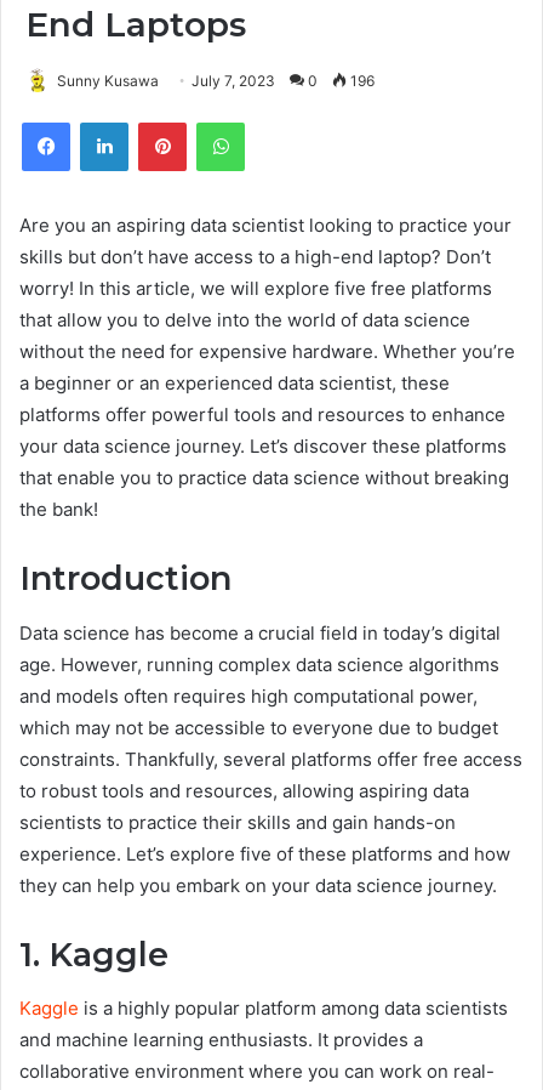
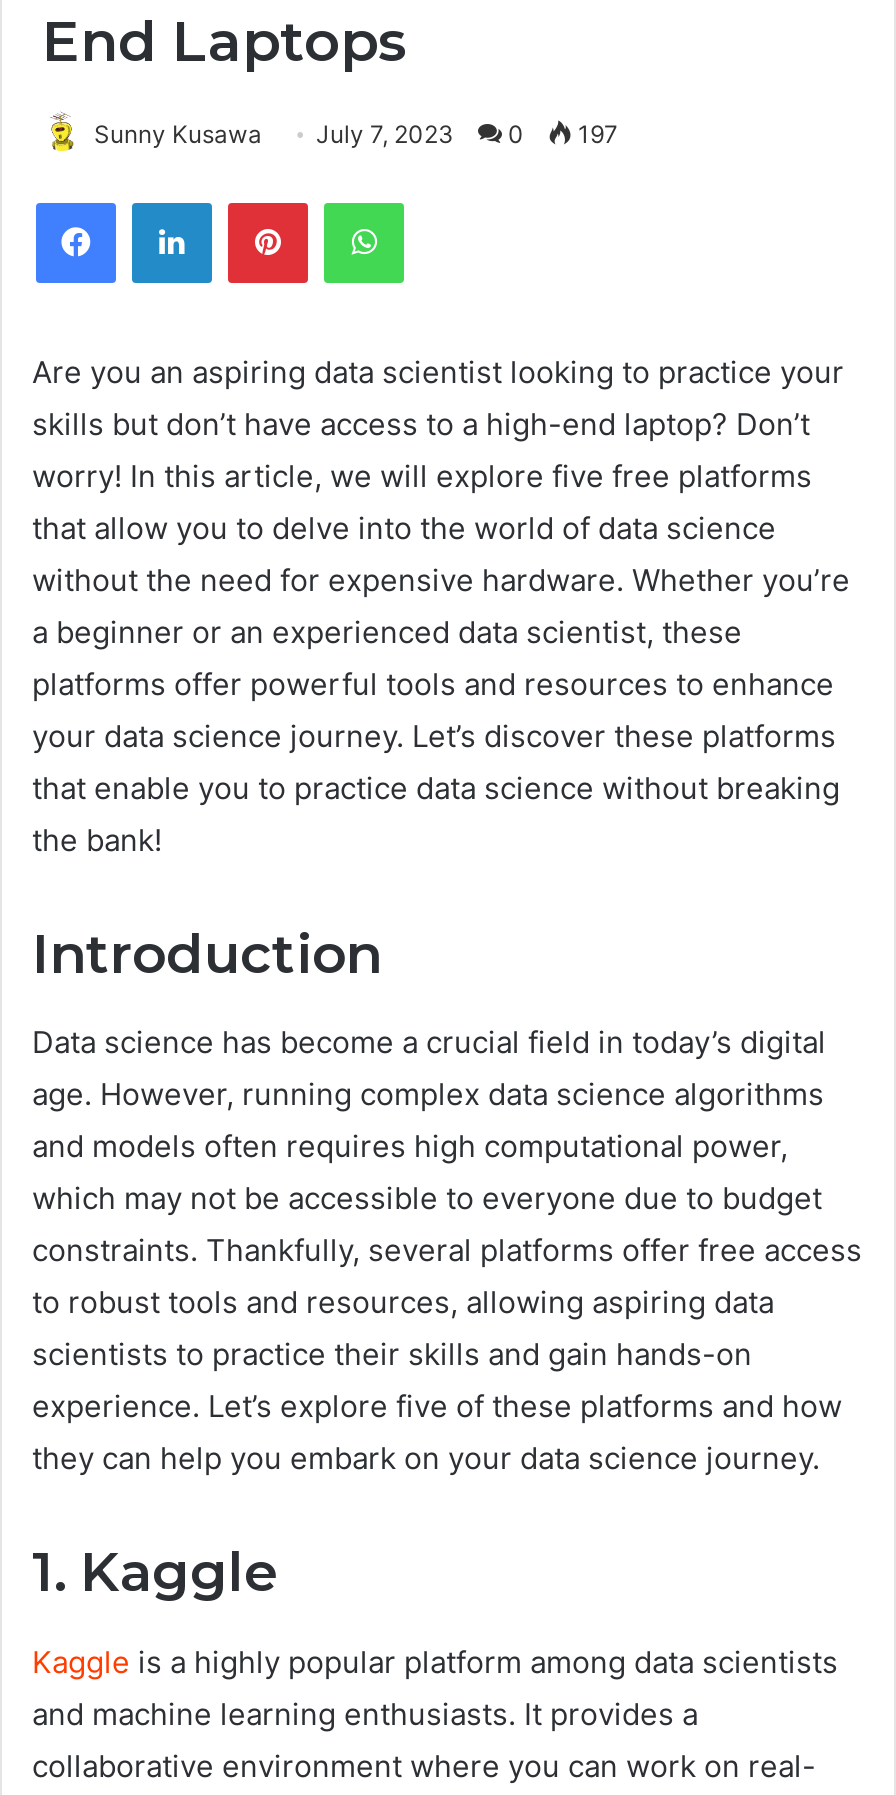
[57,72,375,90] Sunny Kusawa July 7, 2023 0 196 -> [94,119,618,149] Sunny Kusawa July 7, 2023 0 197

